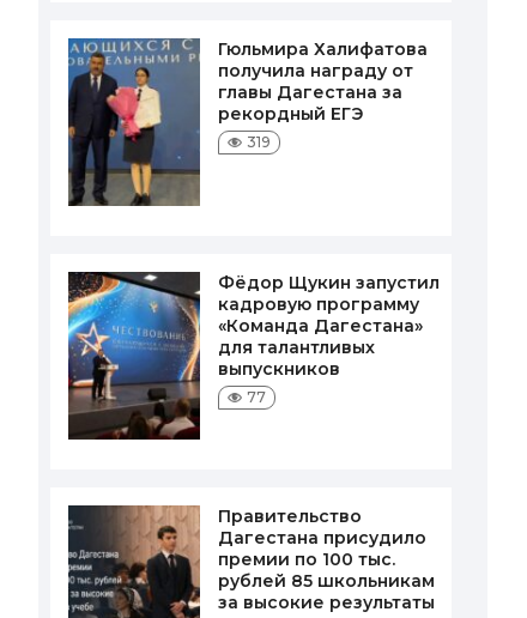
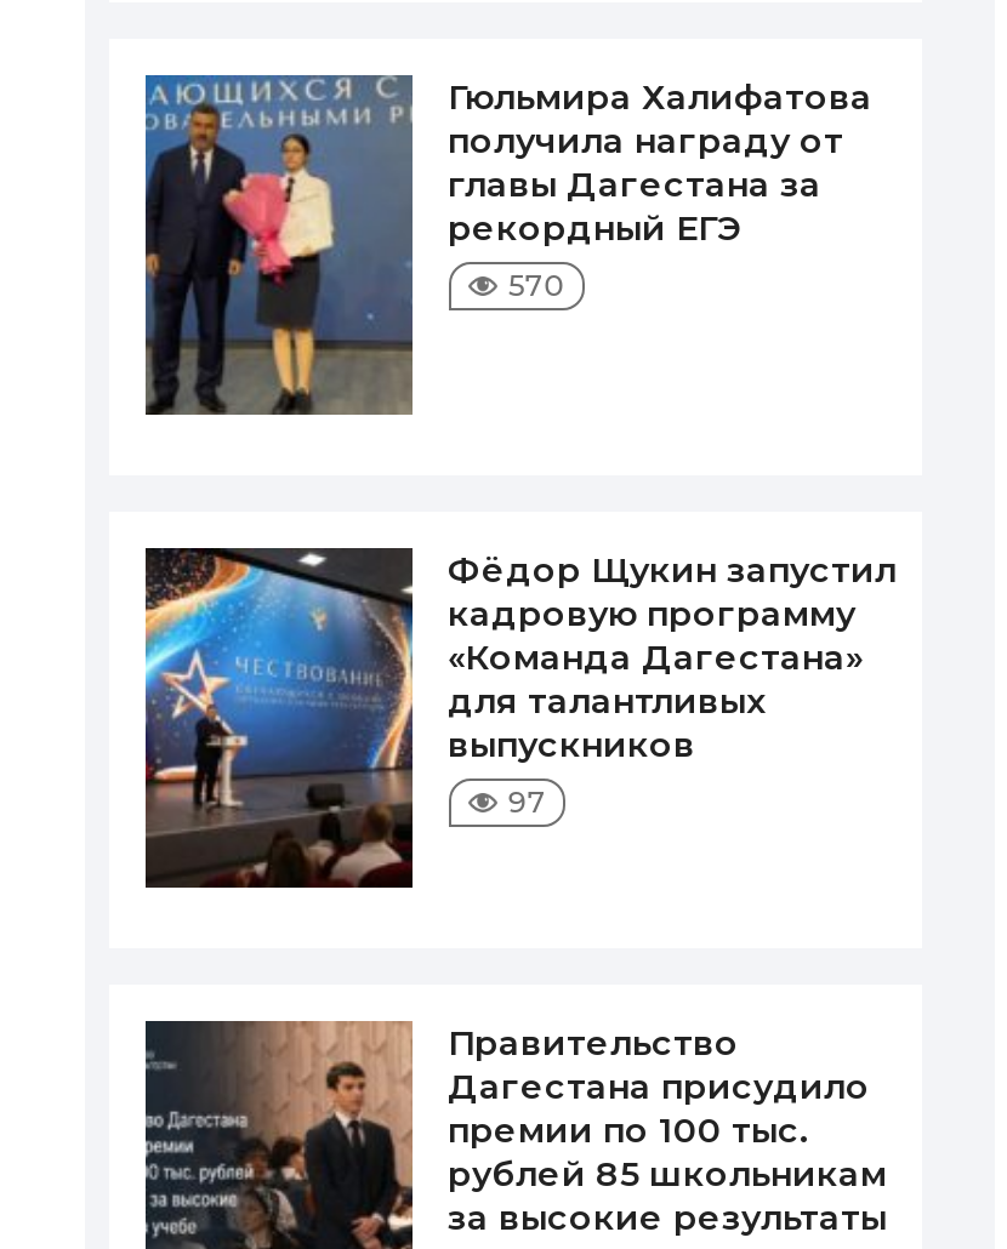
[247,133,271,151] 319 -> [508,267,566,303] 570
[247,388,266,406] 77 -> [508,783,546,820] 97

